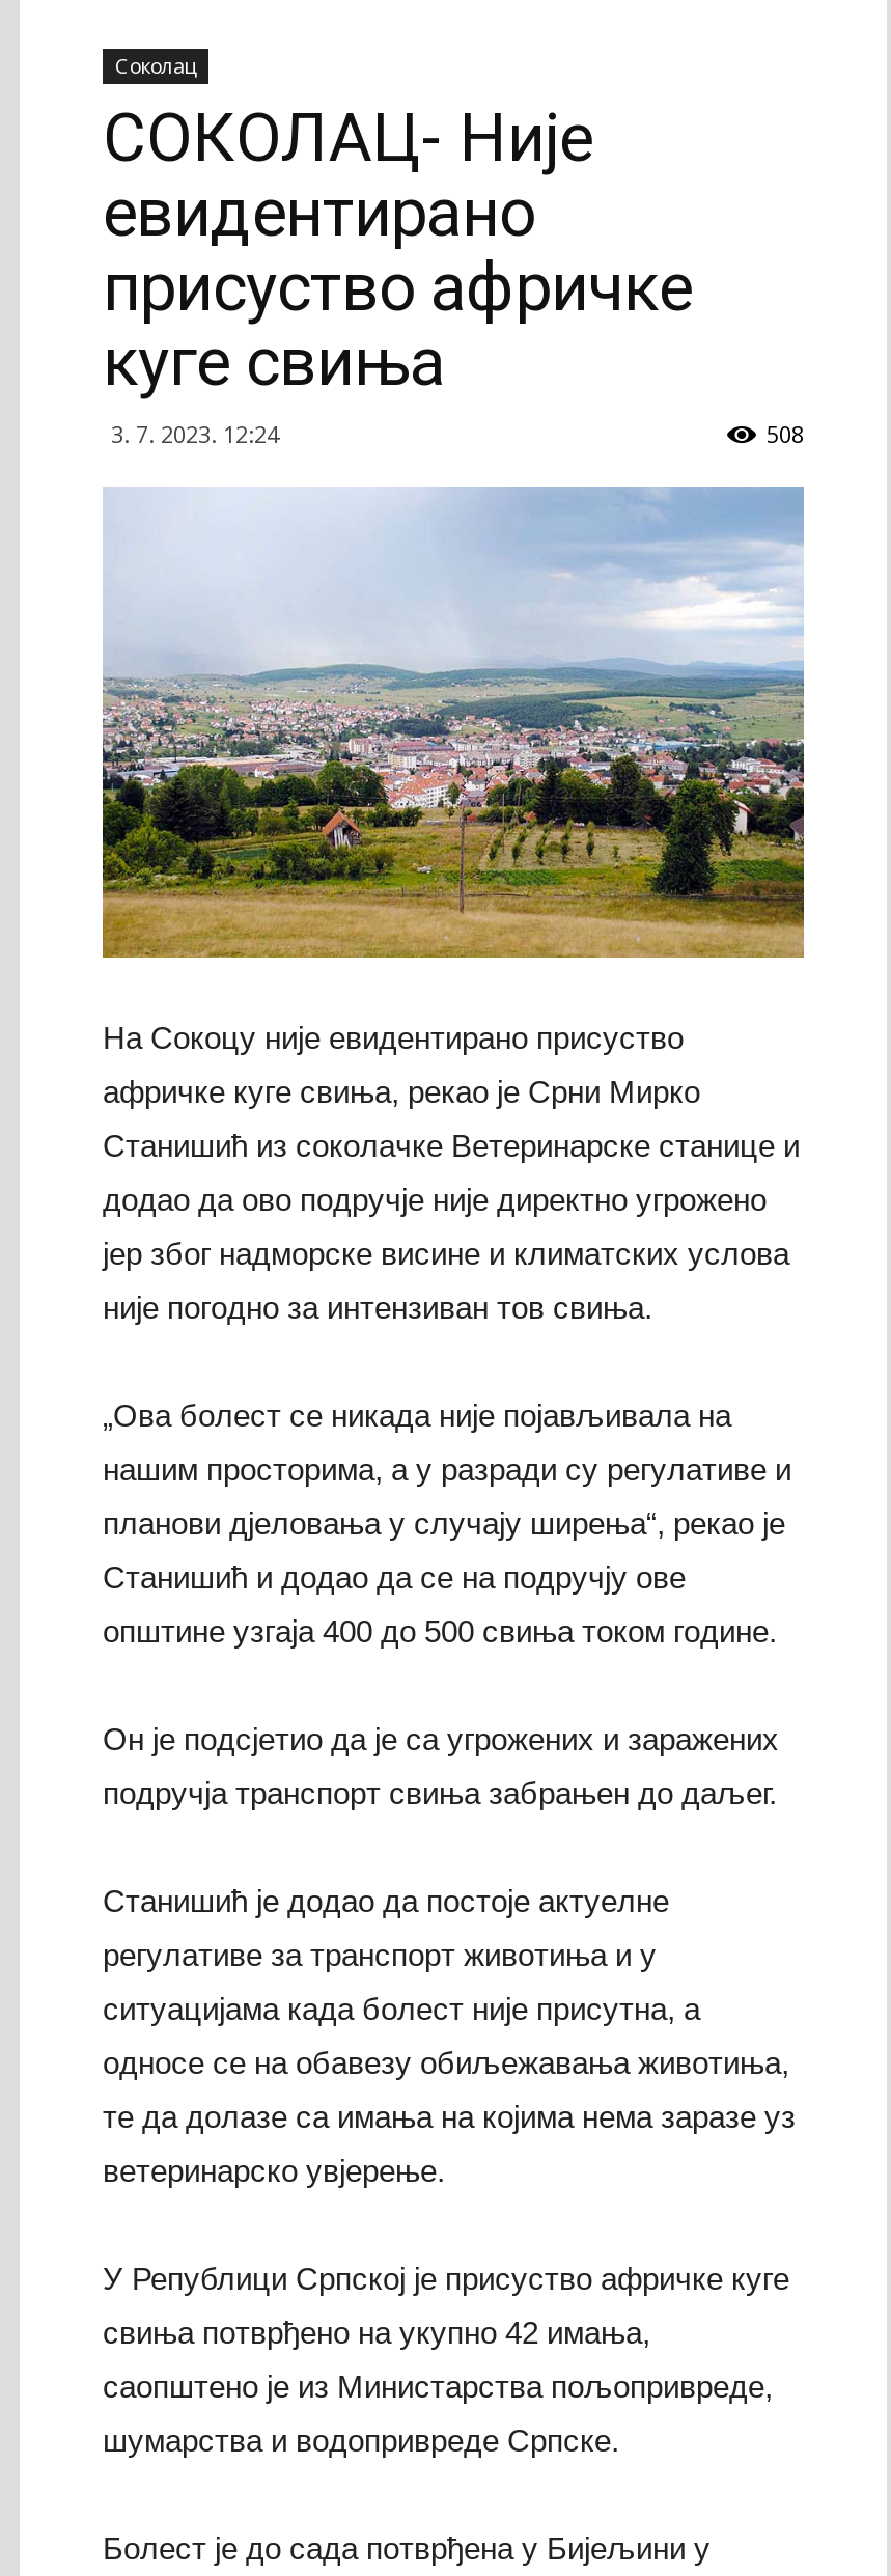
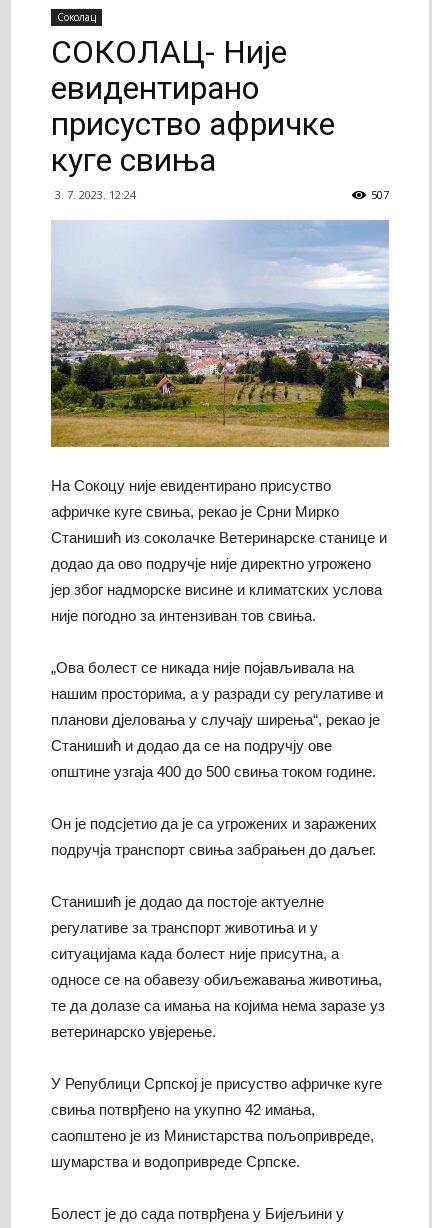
[767,418,804,449] 508 -> [371,187,389,202] 507

